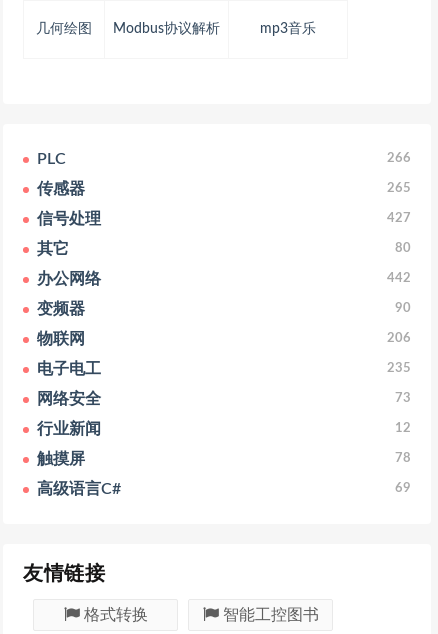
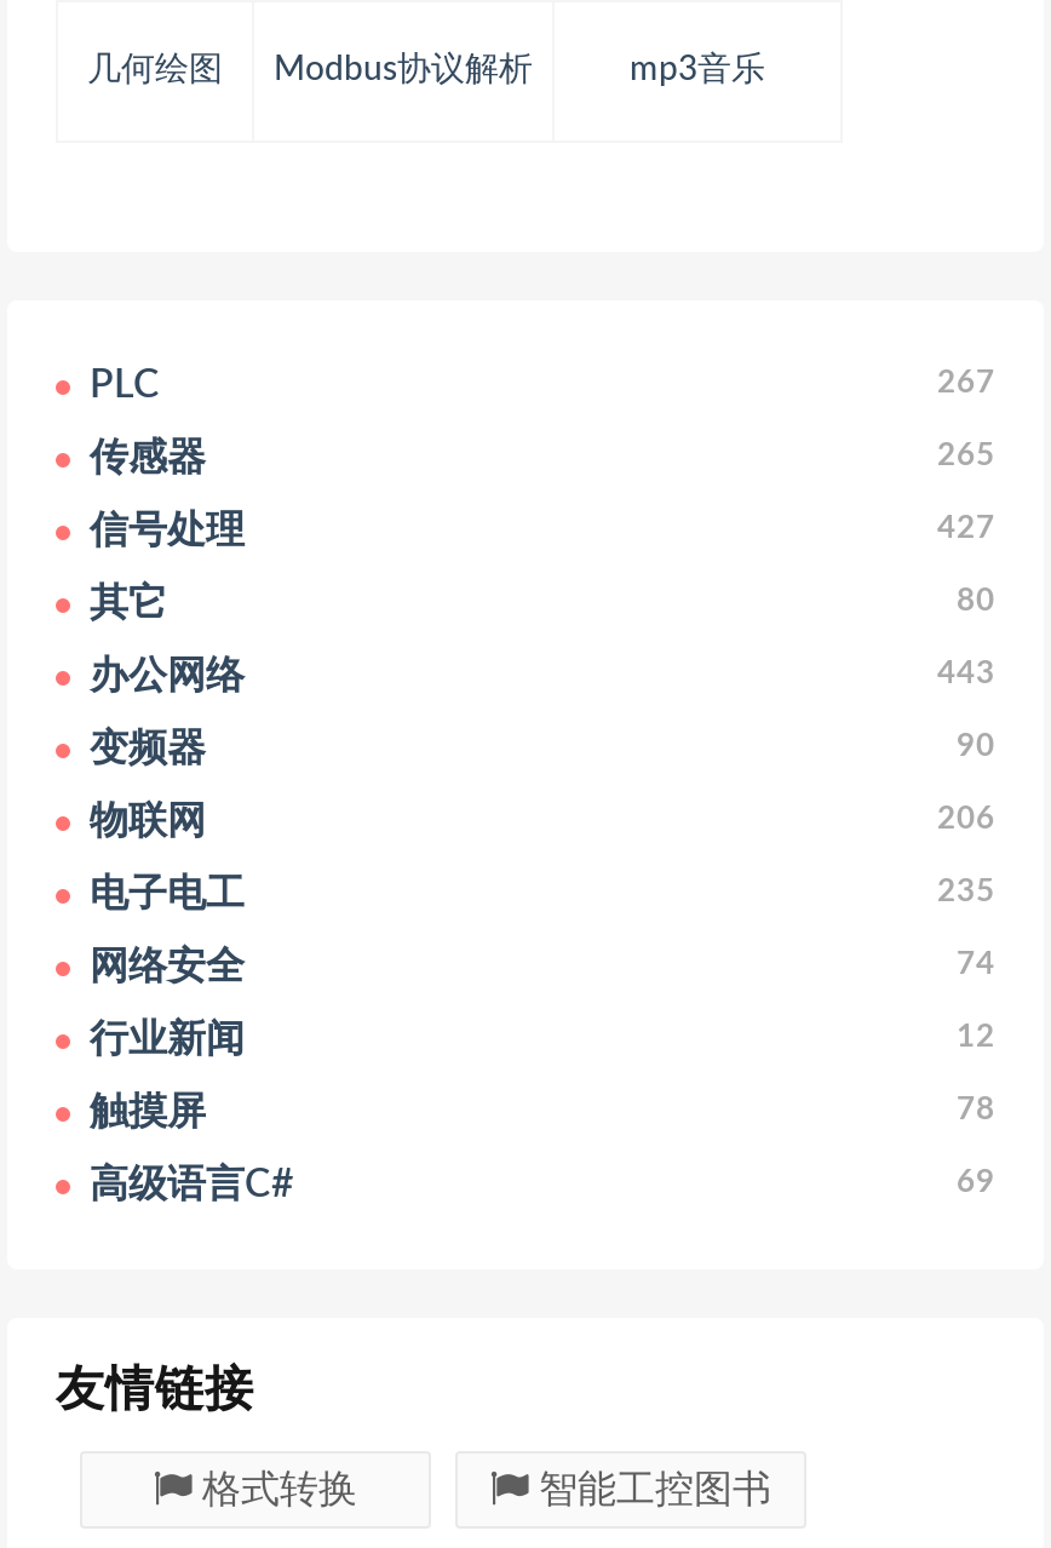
[387,152,411,165] 266 -> [937,368,995,400] 267
[387,272,411,285] 442 -> [937,659,995,690] 443
[395,392,411,405] 73 -> [957,950,995,981] 74

